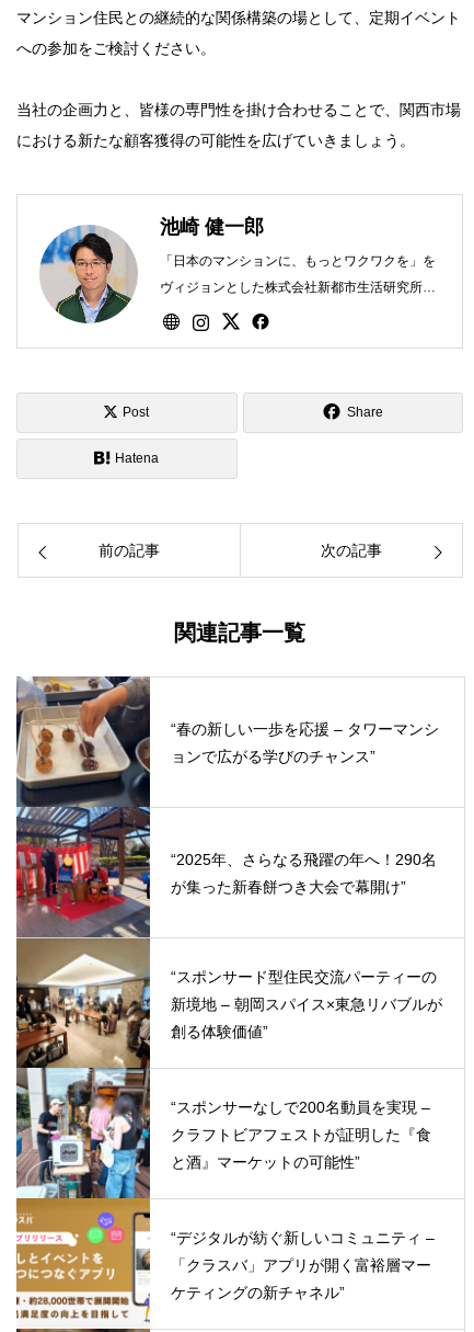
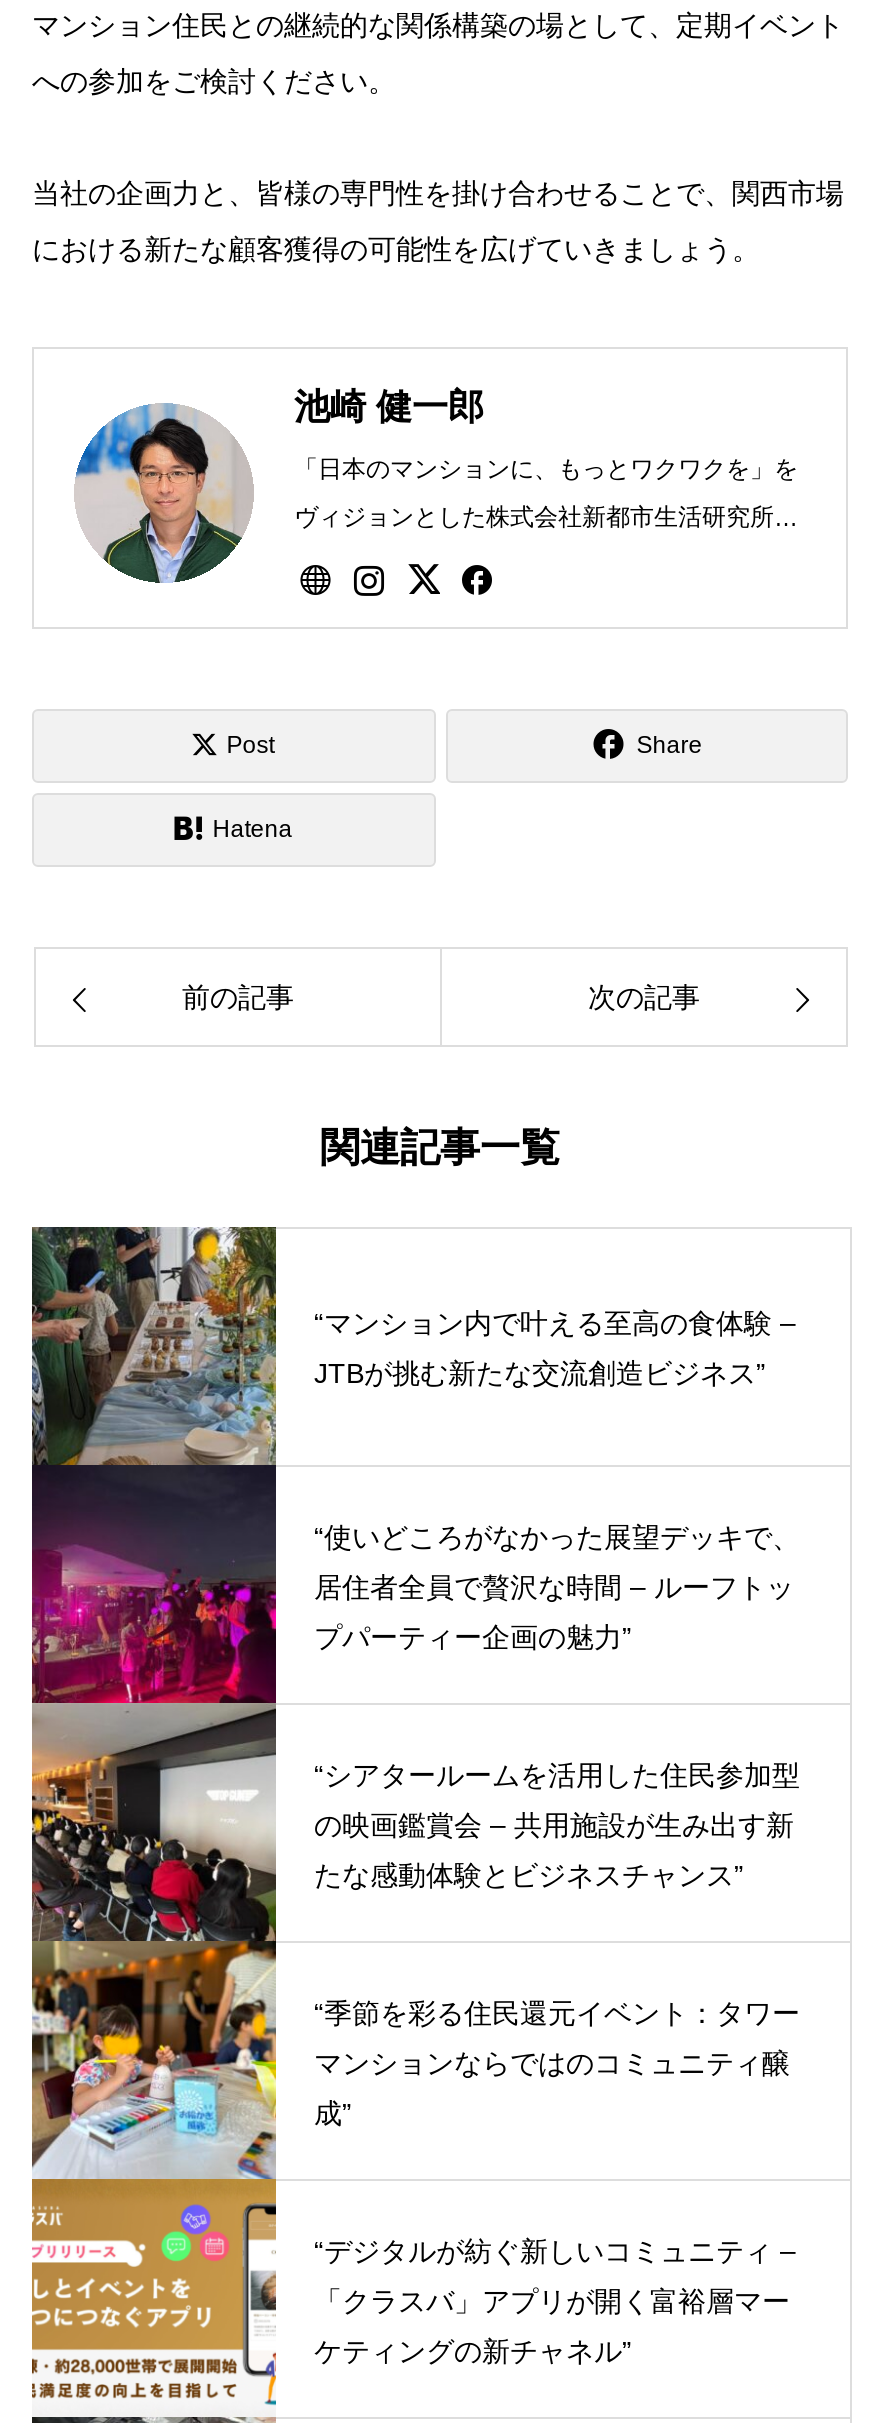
[15,675,439,1199] [image] | “春の新しい一歩を応援 – タワーマンシ | ョンで広がる学びのチャンス” -> [30,1225,796,2181] [image] | “マンション内で叶える至高の食体験 – | JTBが挑む新たな交流創造ビジネス”
[171,851,437,896] “2025年、さらなる飛躍の年へ！290名 | が集った新春餅つき大会で幕開け” -> [314,1520,800,1652] “使いどころがなかった展望デッキで、 | 居住者全員で贅沢な時間 – ルーフトッ | プパーティー企画の魅力”
[171,968,442,1040] “スポンサード型住民交流パーティーの | 新境地 – 朝岡スパイス×東急リバブルが | 創る体験価値” -> [314,1758,800,1890] “シアタールームを活用した住民参加型 | の映画鑑賞会 – 共用施設が生み出す新 | たな感動体験とビジネスチャンス”
[171,1098,431,1171] “スポンサーなしで200名動員を実現 – | クラフトビアフェストが証明した『食 | と酒』マーケットの可能性” -> [314,1996,800,2128] “季節を彩る住民還元イベント：タワー | マンションならではのコミュニティ醸 | 成”

